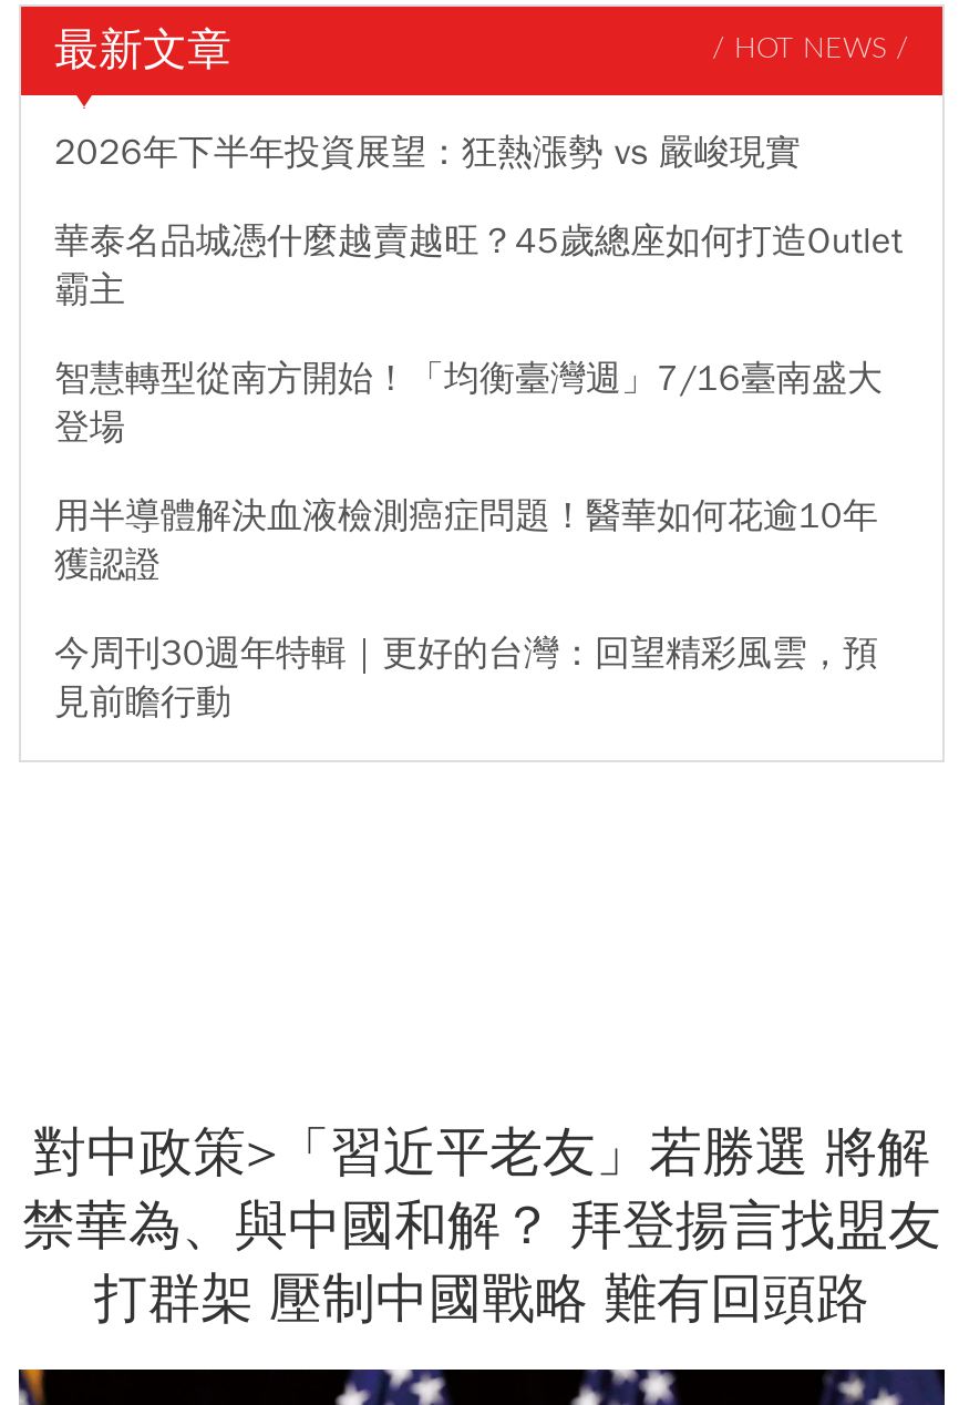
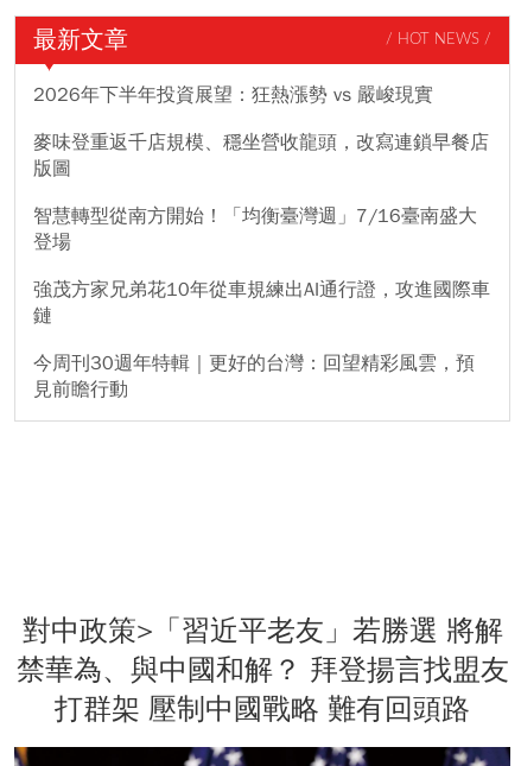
[54,219,903,312] 華泰名品城憑什麼越賣越旺？45歲總座如何打造Outlet | 霸主 -> [33,130,489,180] 麥味登重返千店規模、穩坐營收龍頭，改寫連鎖早餐店 | 版圖
[54,493,878,586] 用半導體解決血液檢測癌症問題！醫華如何花逾10年 | 獲認證 -> [33,277,490,327] 強茂方家兄弟花10年從車規練出AI通行證，攻進國際車 | 鏈

